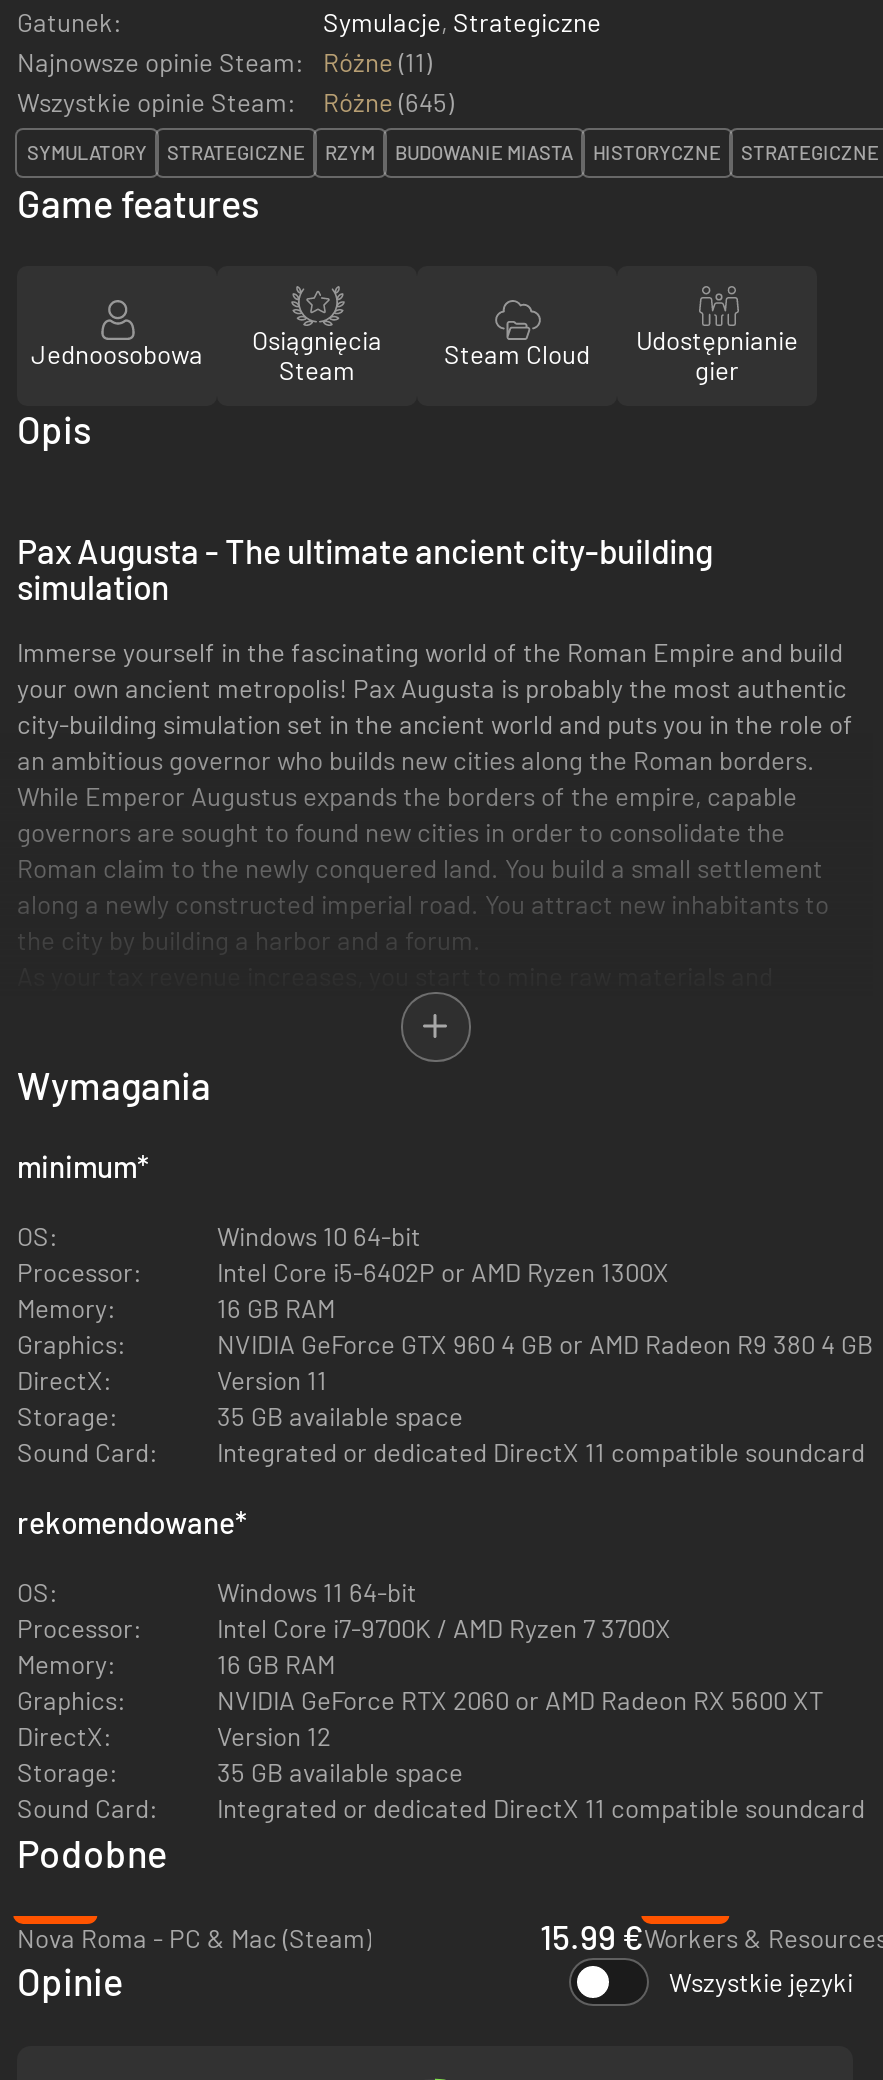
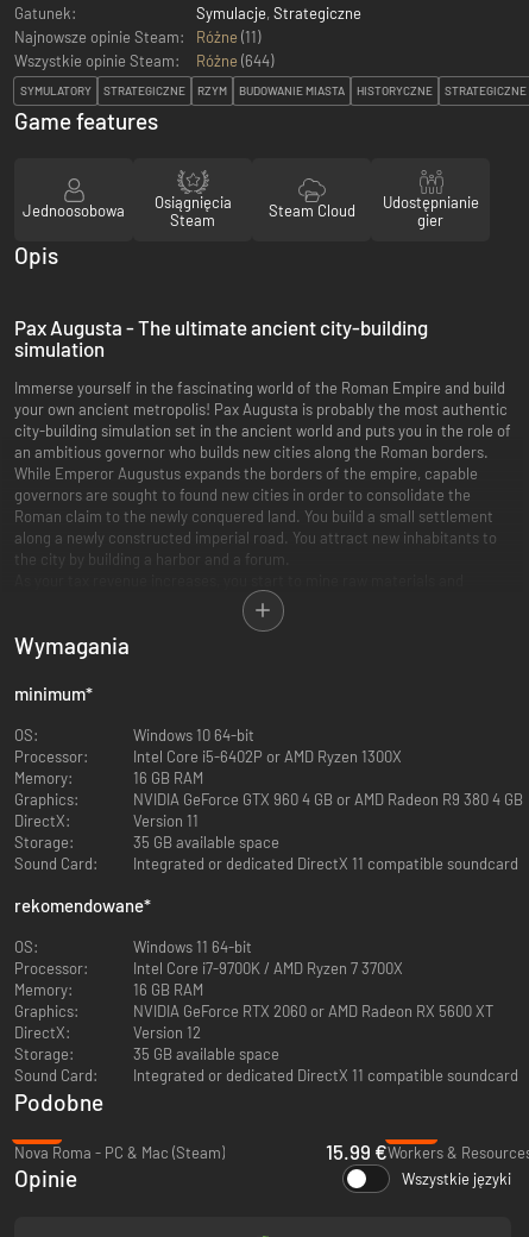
[17,85,453,117] Wszystkie opinie Steam: Różne (645) -> [14,51,273,70] Wszystkie opinie Steam: Różne (644)

